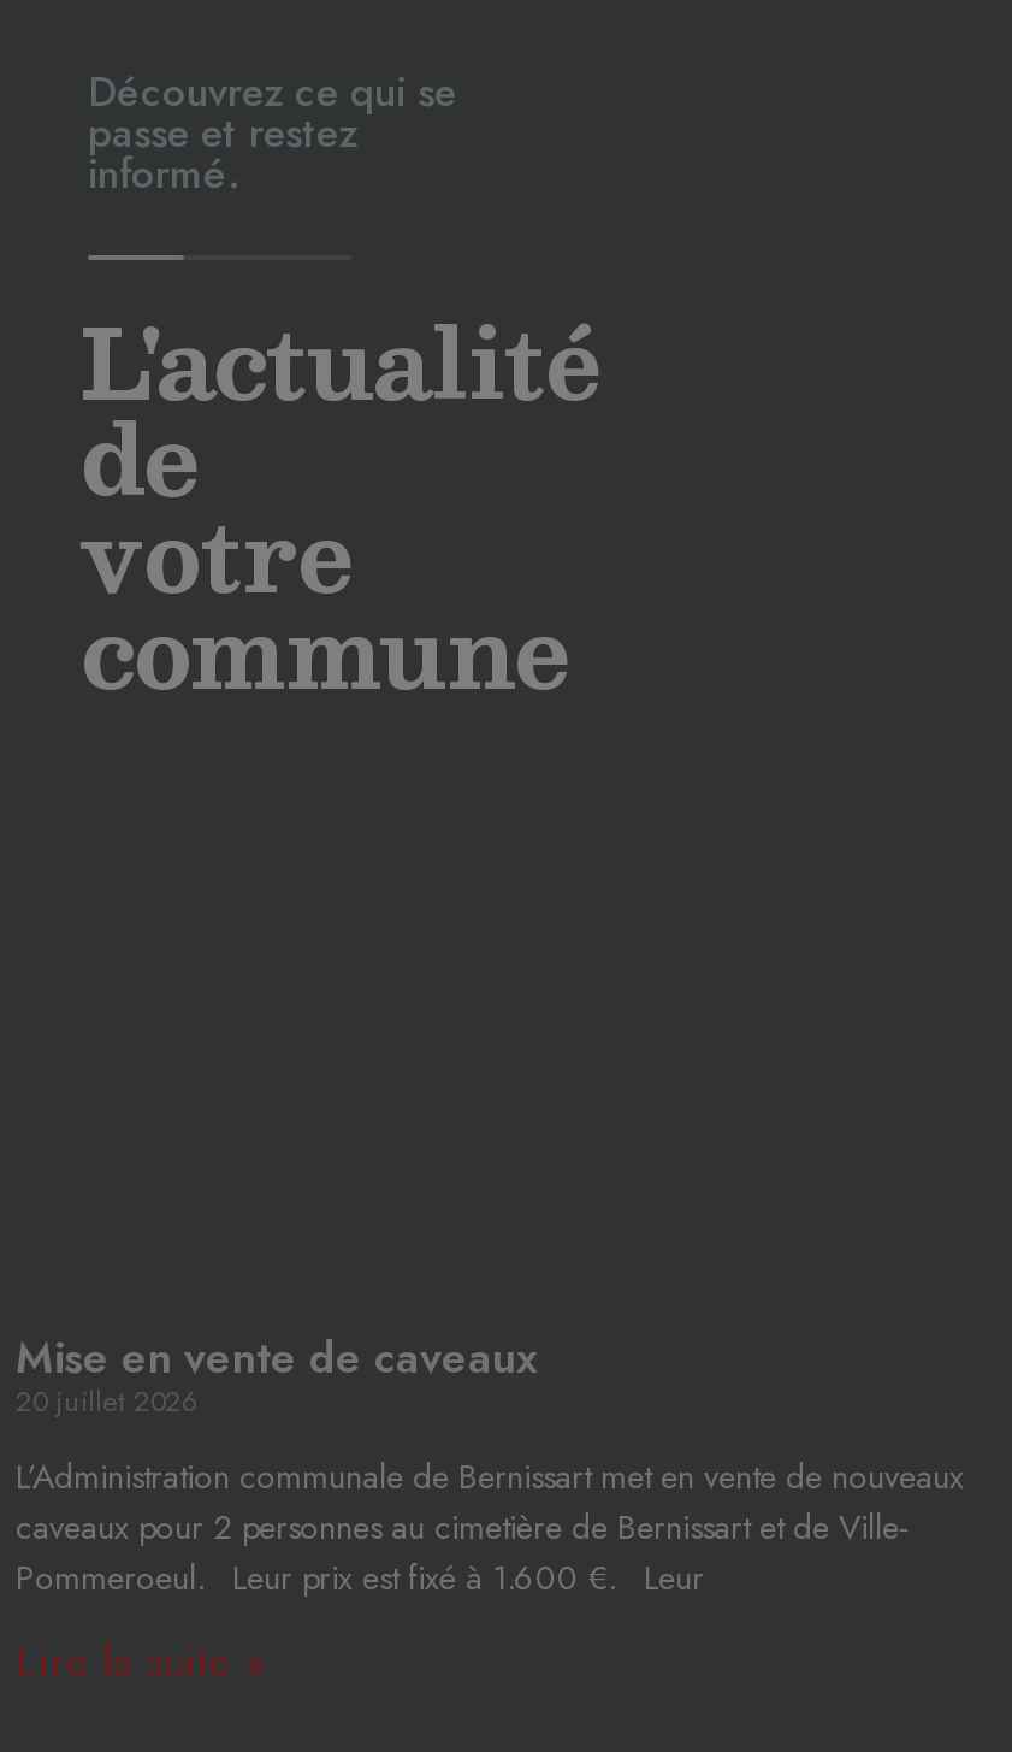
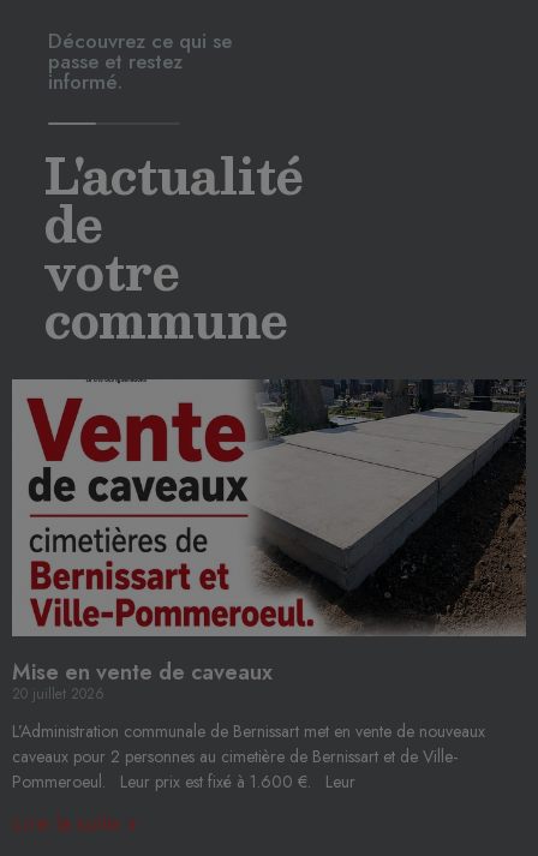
none -> [11,378,527,637] [image]

